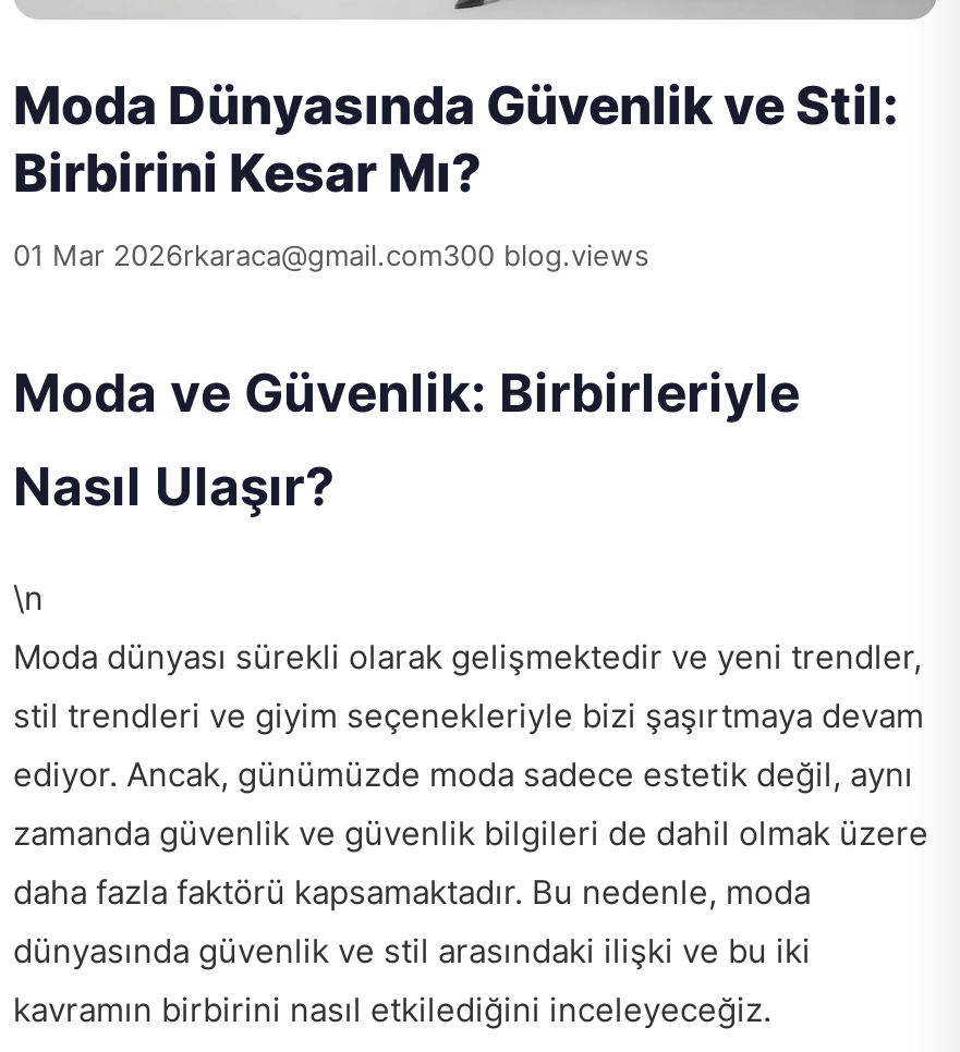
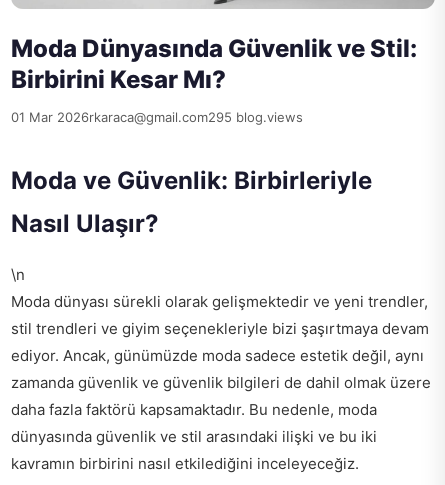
[13,238,649,273] 01 Mar 2026rkaraca@gmail.com300 blog.views -> [11,109,303,125] 01 Mar 2026rkaraca@gmail.com295 blog.views

